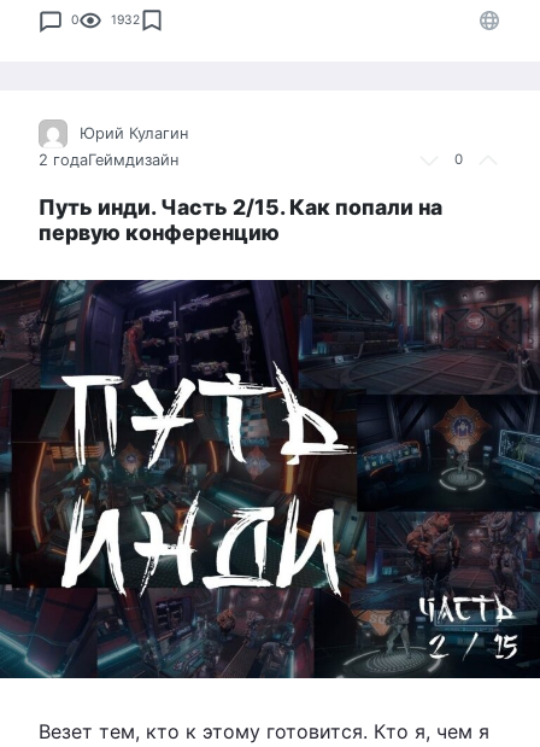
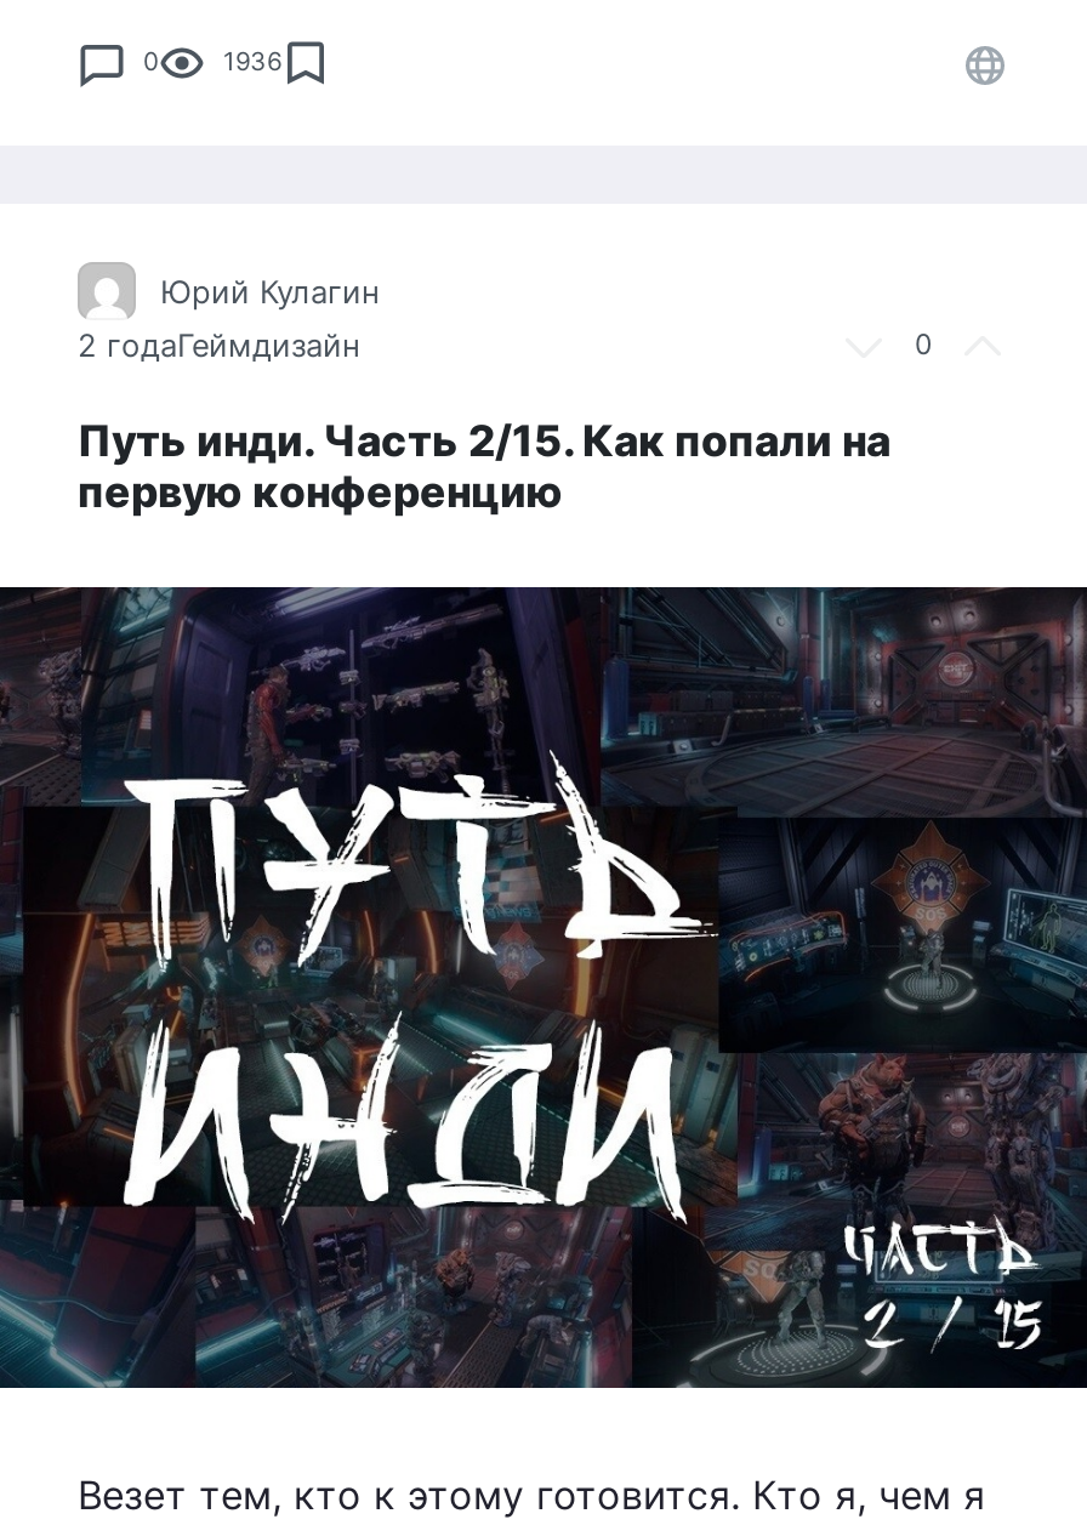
[111,11,140,27] 1932 -> [223,46,281,78] 1936

